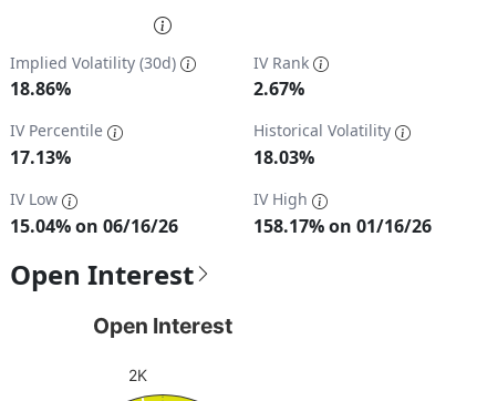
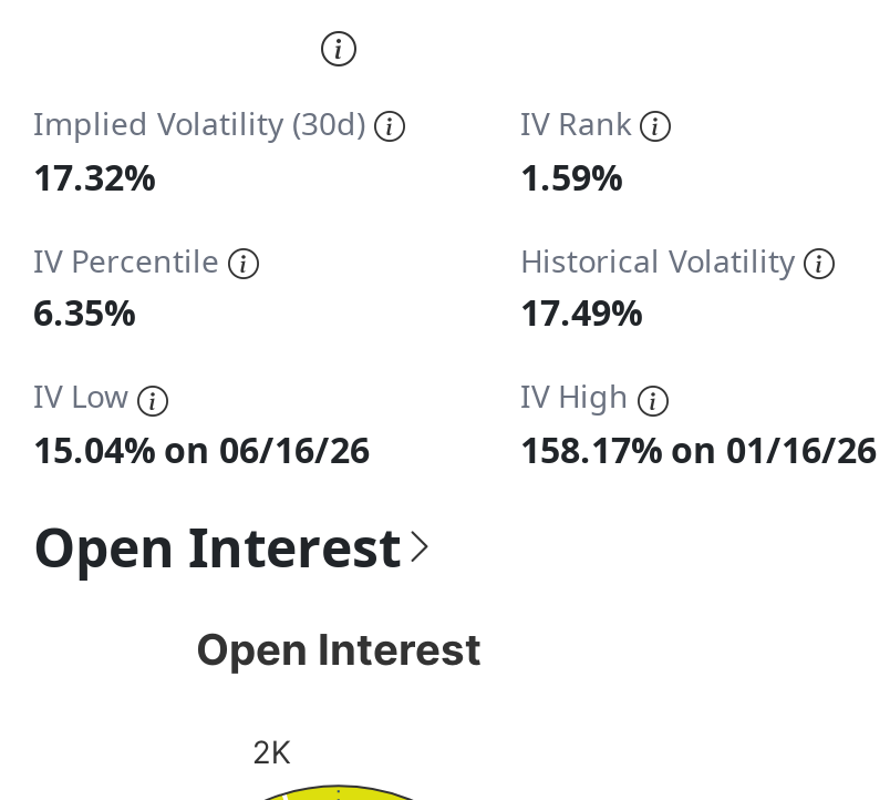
[10,77,71,101] 18.86% -> [33,151,155,200] 17.32%
[253,77,304,101] 2.67% -> [520,151,622,200] 1.59%
[10,145,71,170] 17.13% -> [33,288,135,337] 6.35%
[253,145,314,170] 18.03% -> [520,288,642,337] 17.49%

